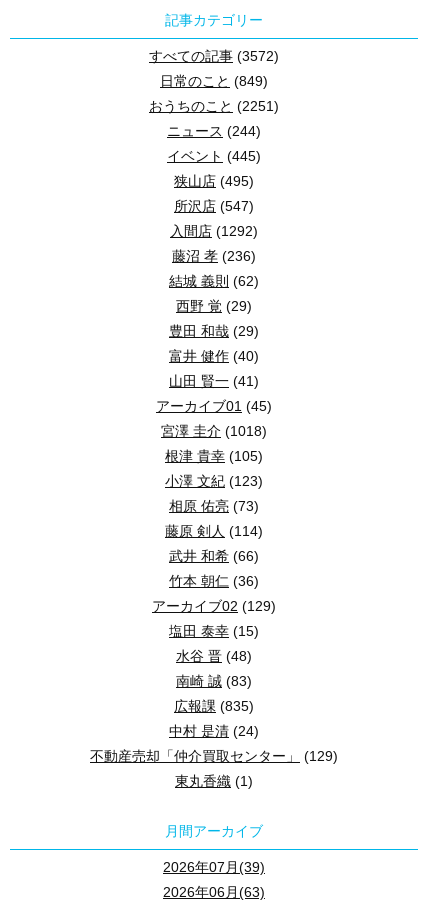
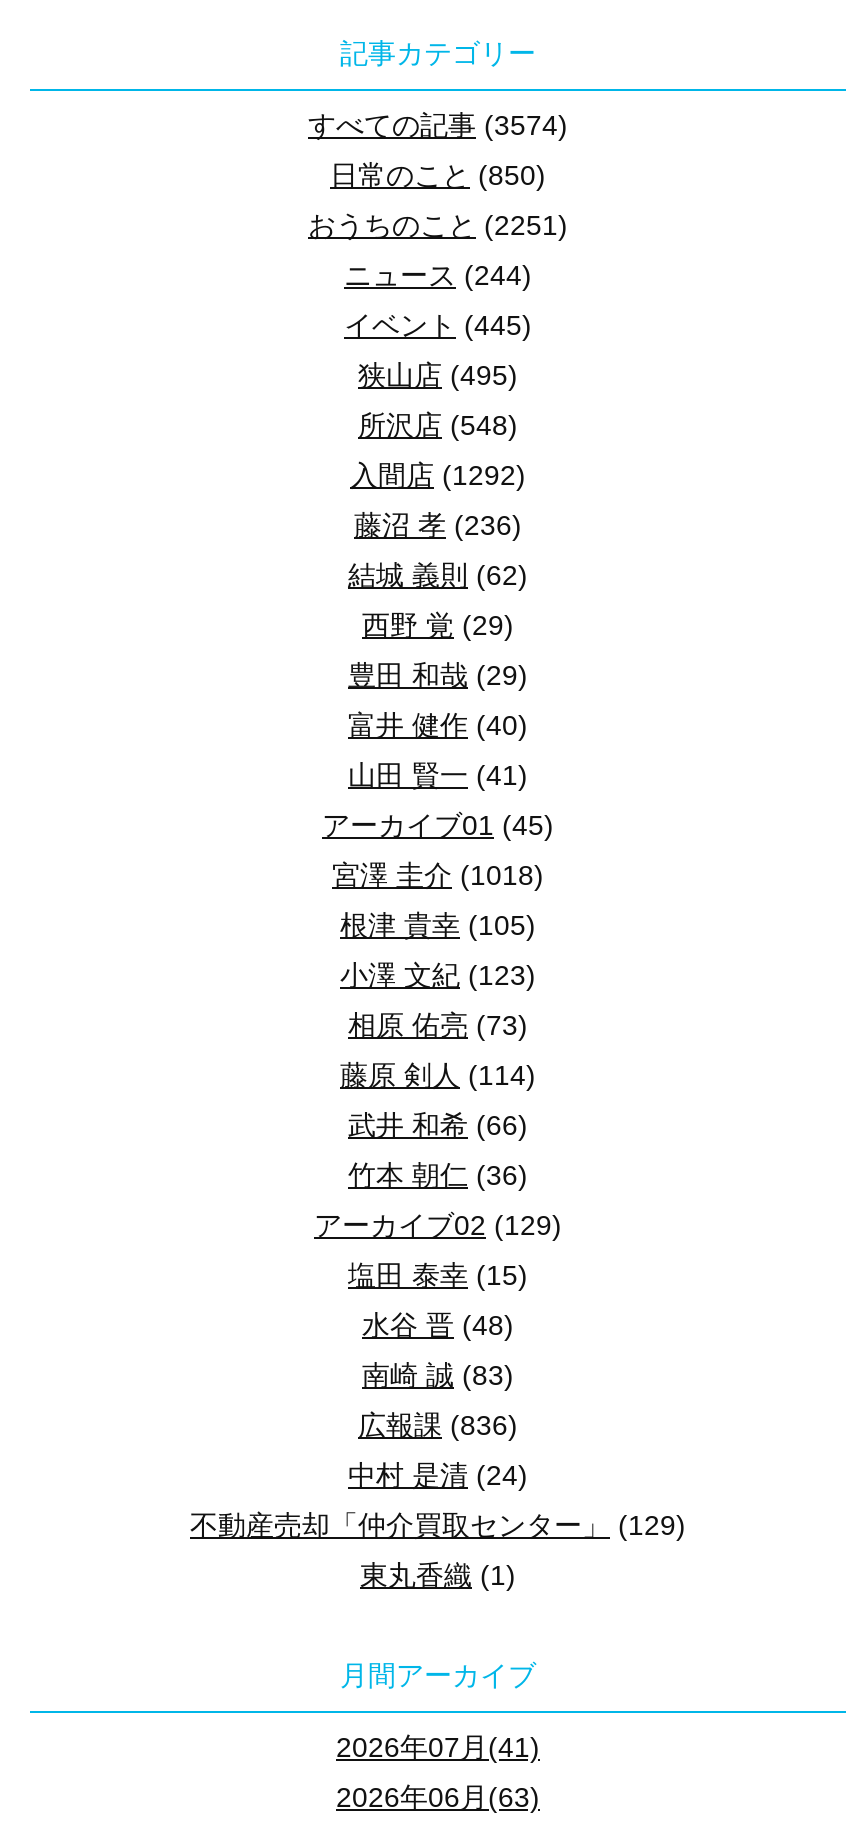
[149,48,279,64] すべての記事(3572) -> [308,109,568,141] すべての記事(3574)
[160,73,268,89] 日常のこと(849) -> [330,159,546,191] 日常のこと(850)
[174,198,254,214] 所沢店(547) -> [358,409,518,441] 所沢店(548)
[174,698,254,714] 広報課(835) -> [358,1409,518,1441] 広報課(836)
[163,859,265,875] 2026年07月(39) -> [336,1731,540,1763] 2026年07月(41)

